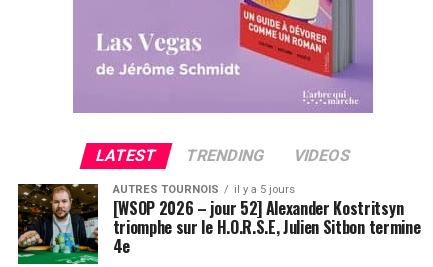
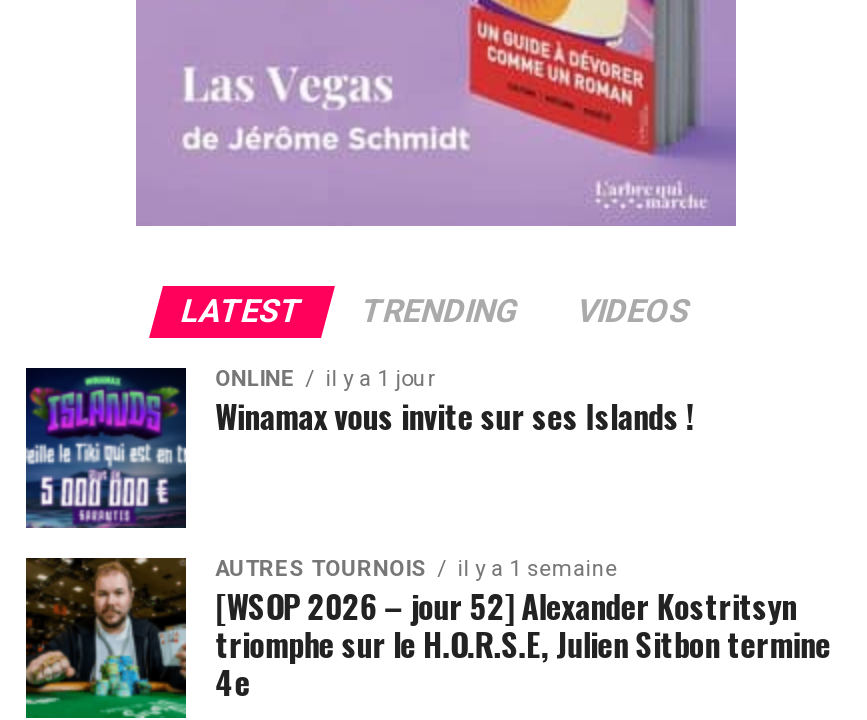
none -> [24,366,694,530] [image] | ONLINE | il y a 1 jour | Winamax vous invite sur ses Islands !
[113,183,295,196] AUTRES TOURNOIS il y a 5 jours -> [215,556,617,582] AUTRES TOURNOIS il y a 1 semaine

